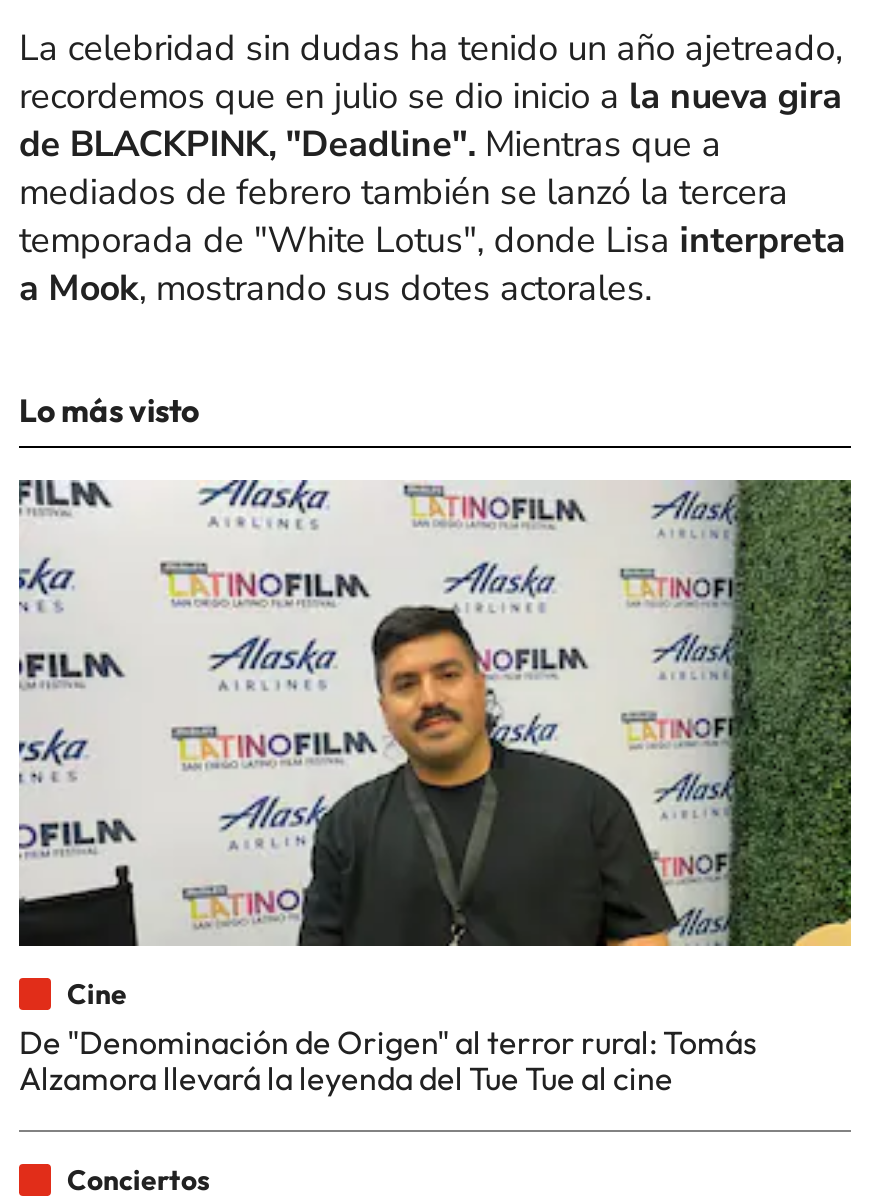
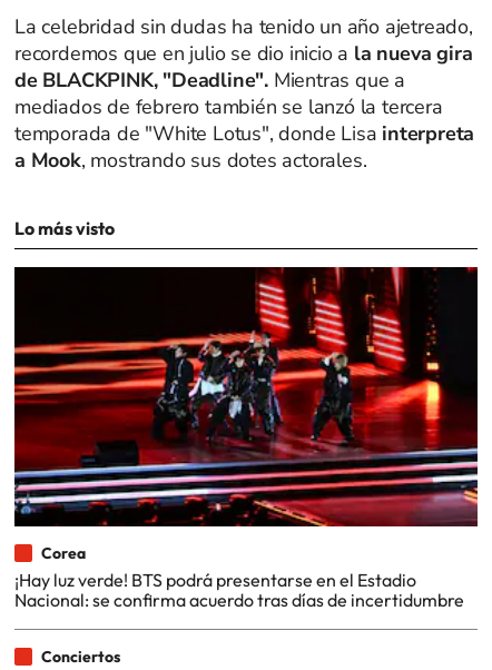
[17,478,853,1097] [image] | Cine | De "Denominación de Origen" al terror rural: Tomás | Alzamora llevará la leyenda del Tue Tue al cine -> [13,266,479,611] [image] | Corea | ¡Hay luz verde! BTS podrá presentarse en el Estadio | Nacional: se confirma acuerdo tras días de incertidumbre

